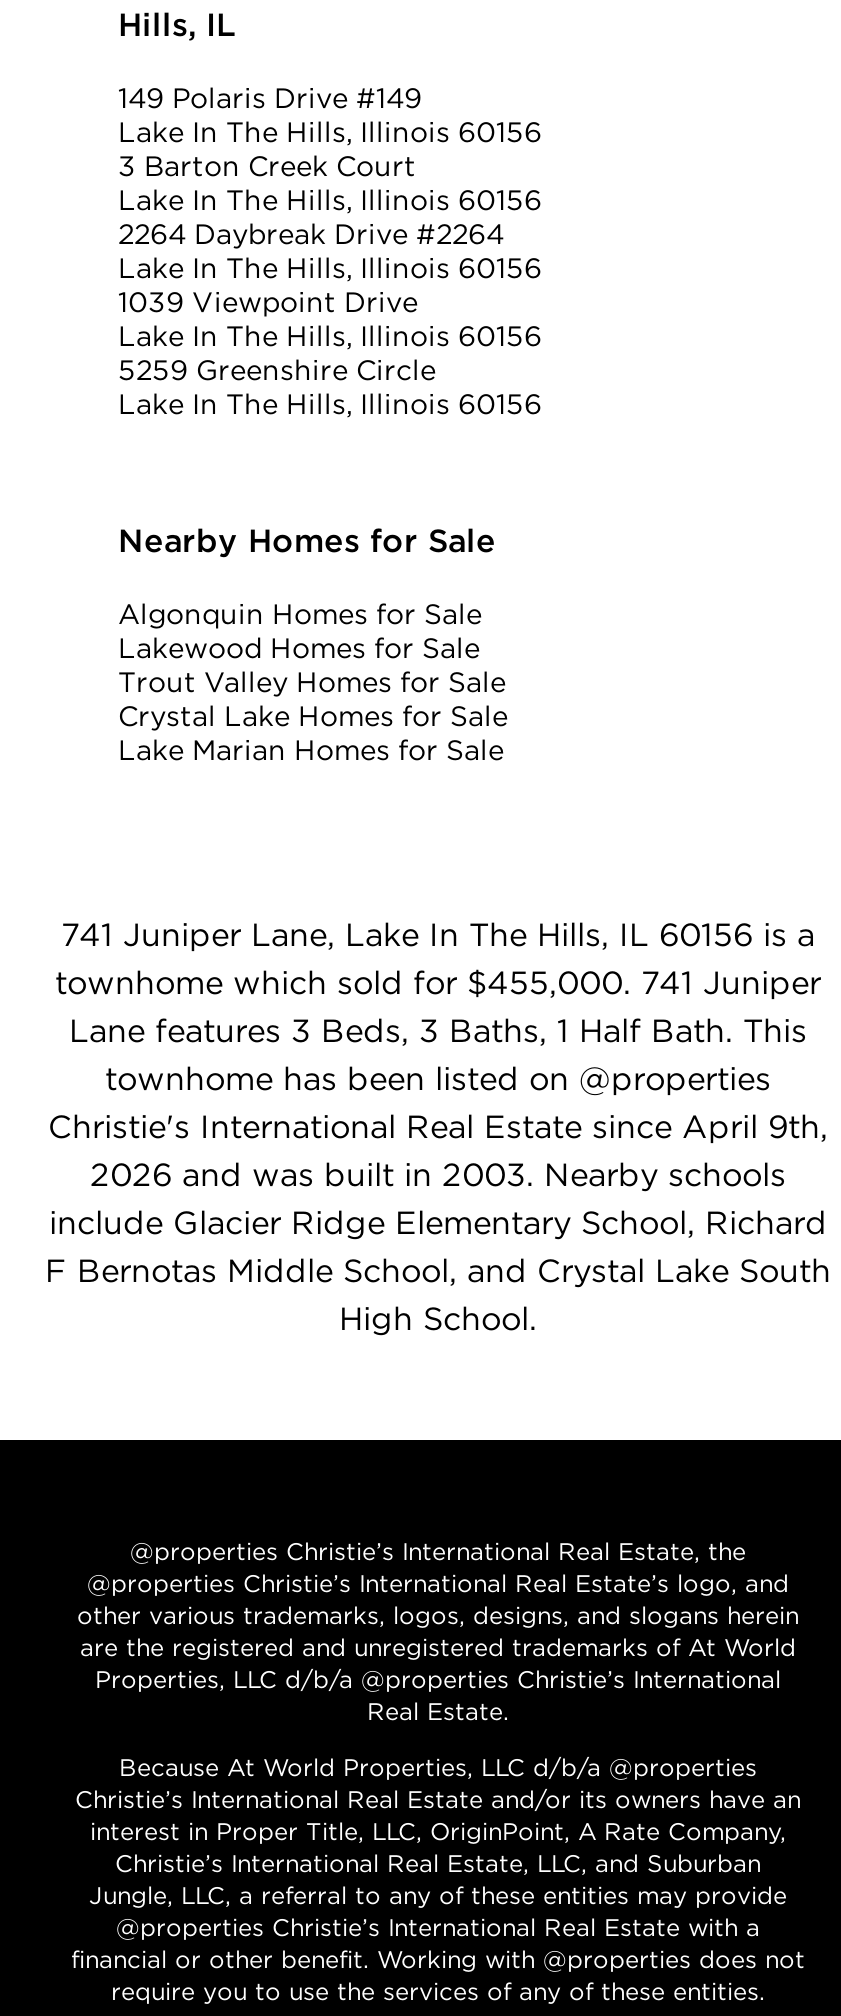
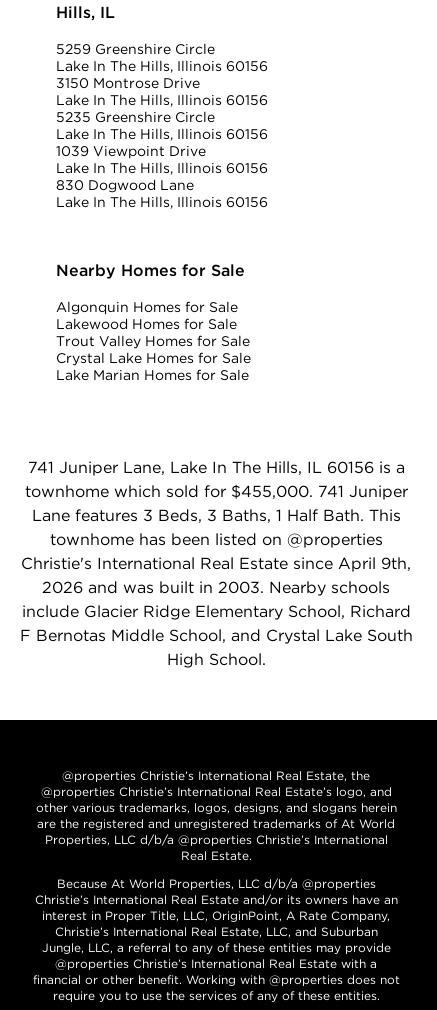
[118,83,422,115] 149 Polaris Drive #149 -> none
[118,151,416,183] 3 Barton Creek Court -> [56,75,200,91] 3150 Montrose Drive
[118,219,504,251] 2264 Daybreak Drive #2264 -> [56,109,215,125] 5235 Greenshire Circle
moved [118,355,436,387] -> [56,41,215,57]: 5259 Greenshire Circle
none -> [56,177,194,193] 830 Dogwood Lane

